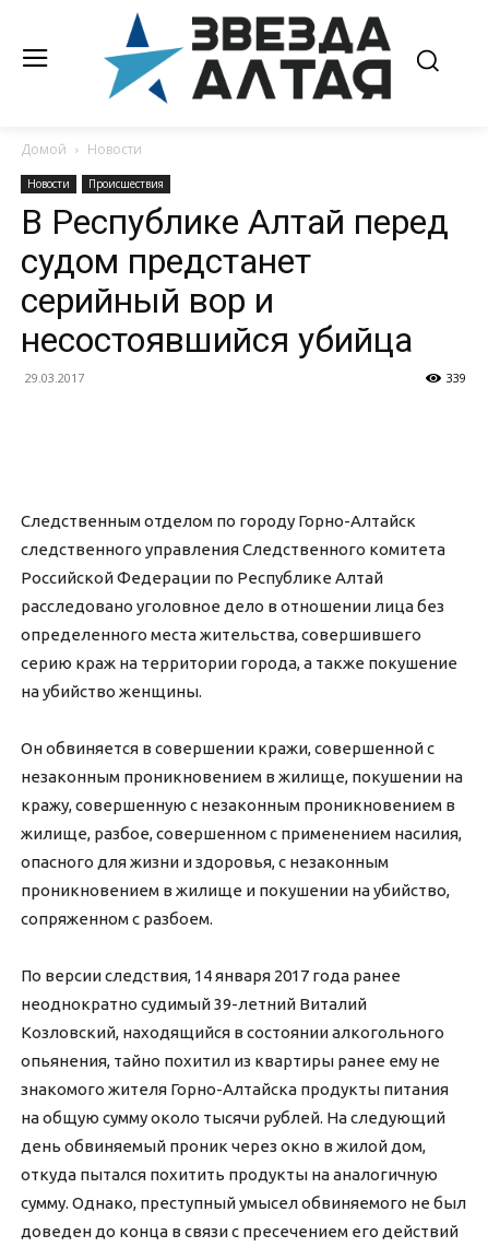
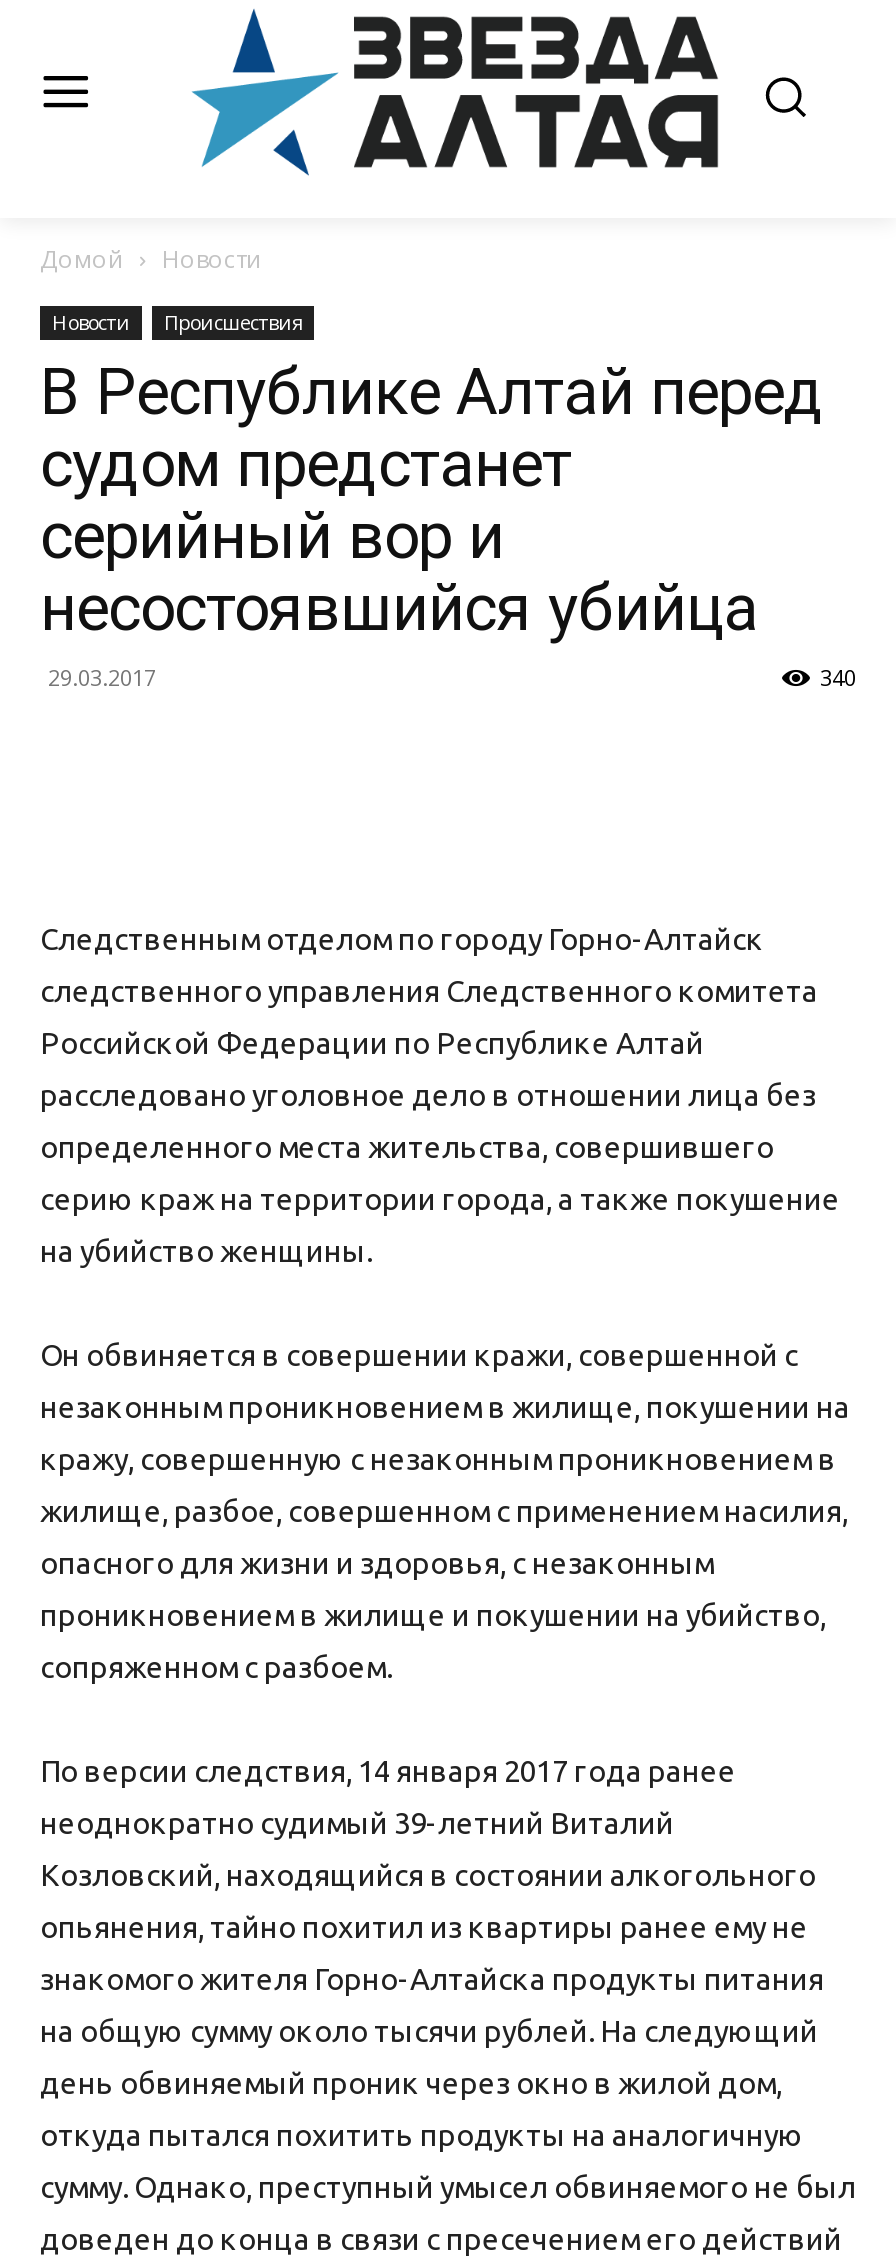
[447,370,466,386] 339 -> [820,663,856,693] 340

